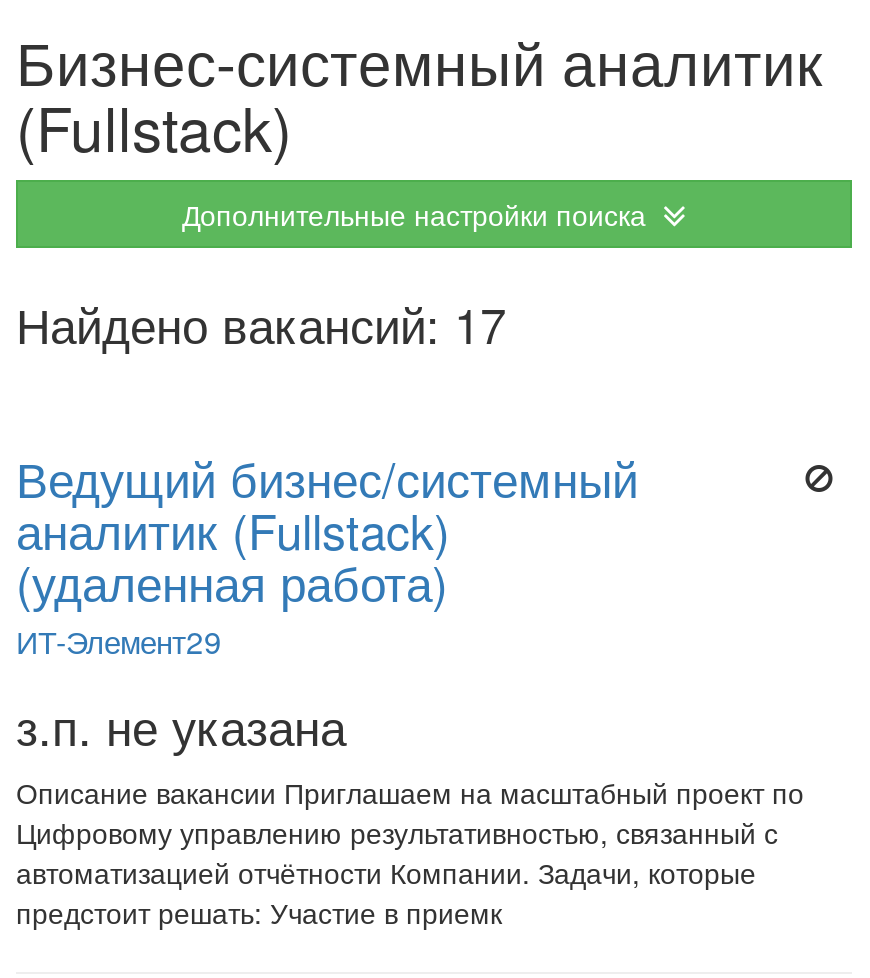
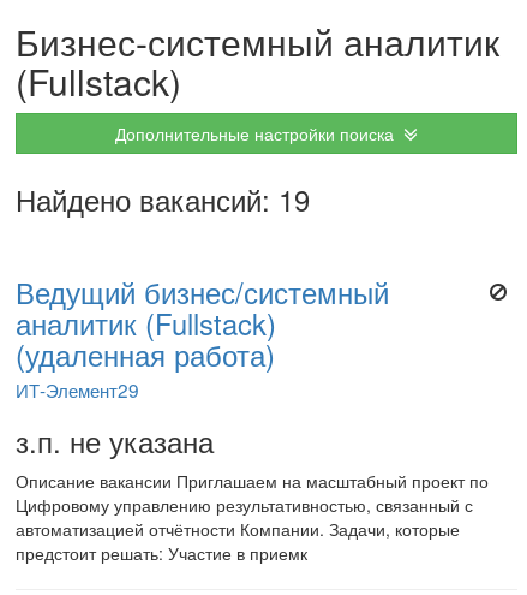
[16,290,506,358] Найдено вакансий: 17 -> [16,179,310,220] Найдено вакансий: 19

